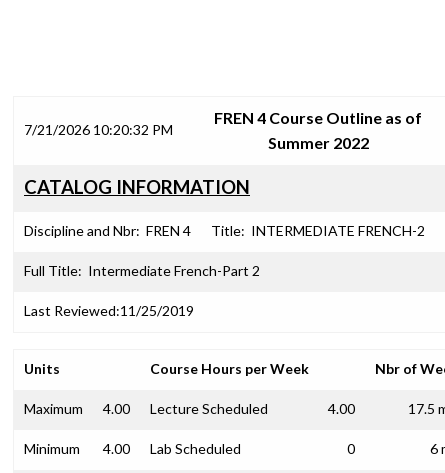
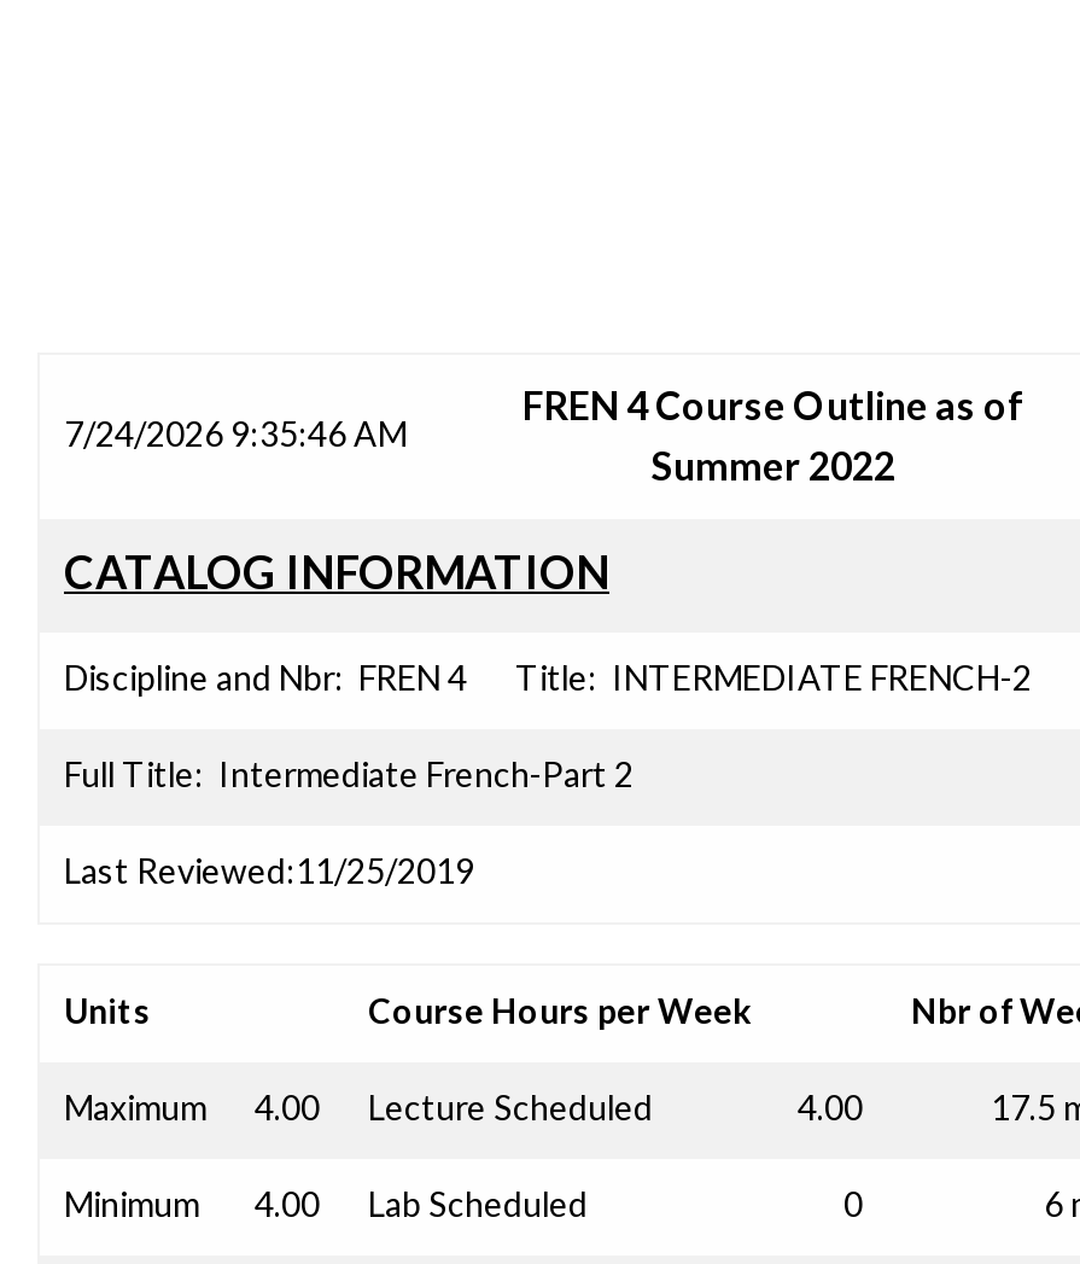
[24,121,173,138] 7/21/2026 10:20:32 PM -> [64,413,407,454] 7/24/2026 9:35:46 AM

